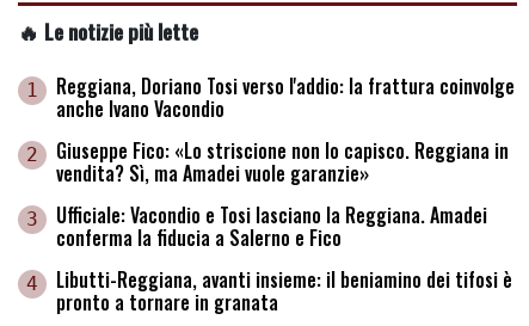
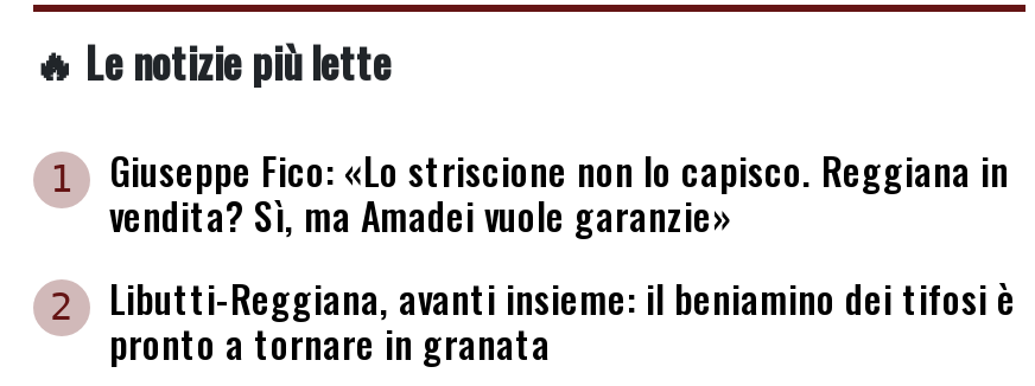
[26,72,515,166] Reggiana, Doriano Tosi verso l'addio: la frattura coinvolge | anche Ivano Vacondio | 2 -> none
[26,201,487,295] 3 | Ufficiale: Vacondio e Tosi lasciano la Reggiana. Amadei | conferma la fiducia a Salerno e Fico | 4 -> [50,285,74,330] 2

